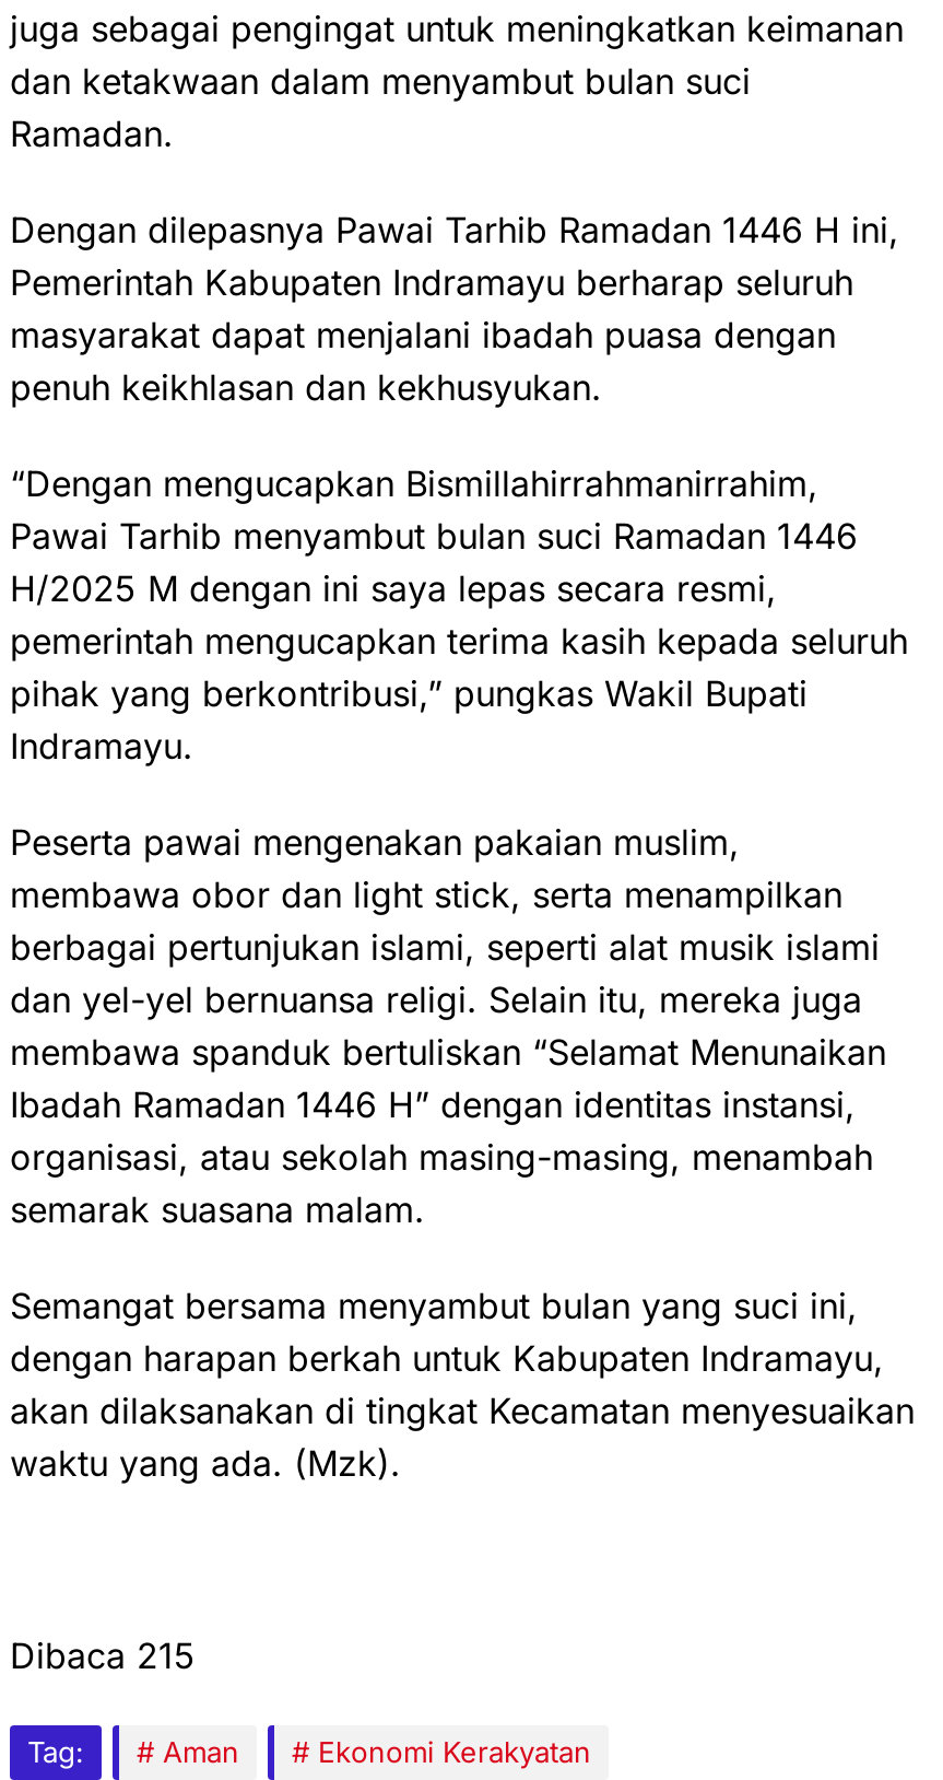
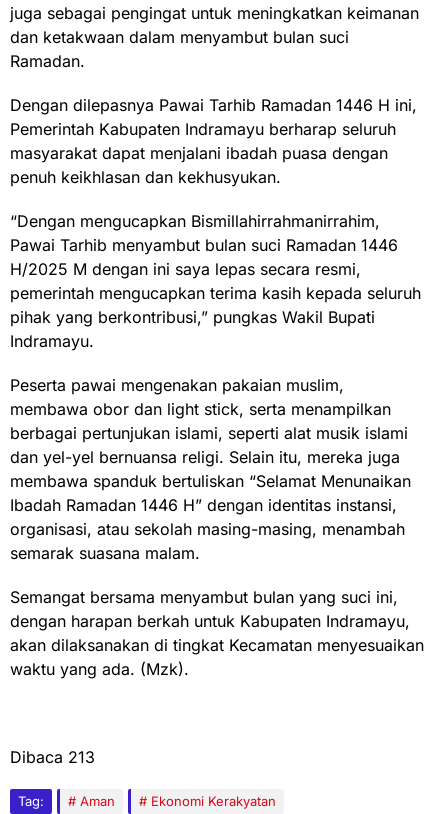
[10,1633,196,1677] Dibaca 215 -> [10,747,95,767] Dibaca 213

